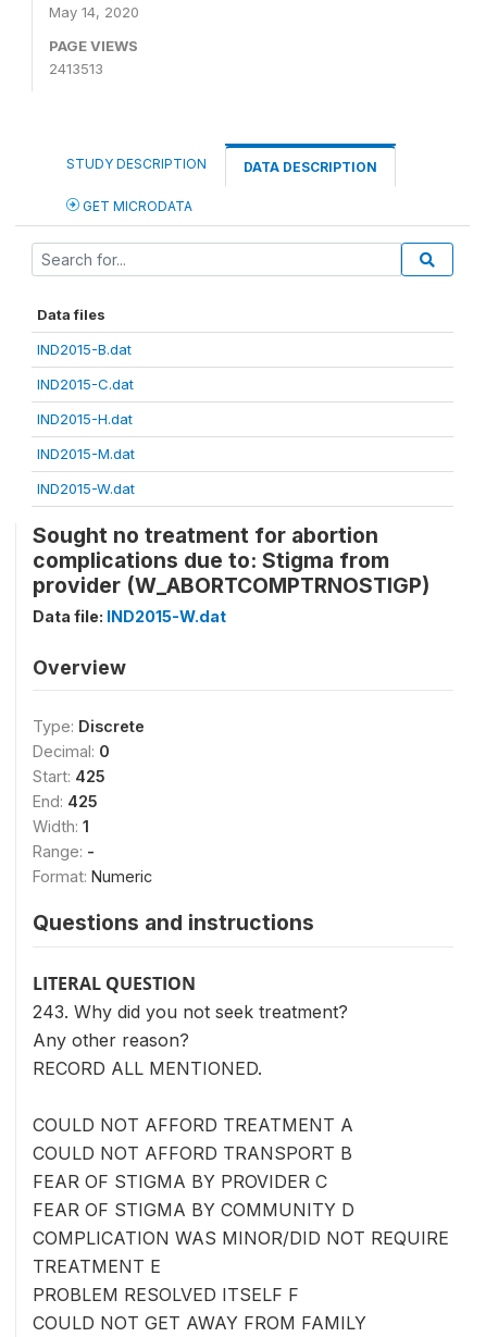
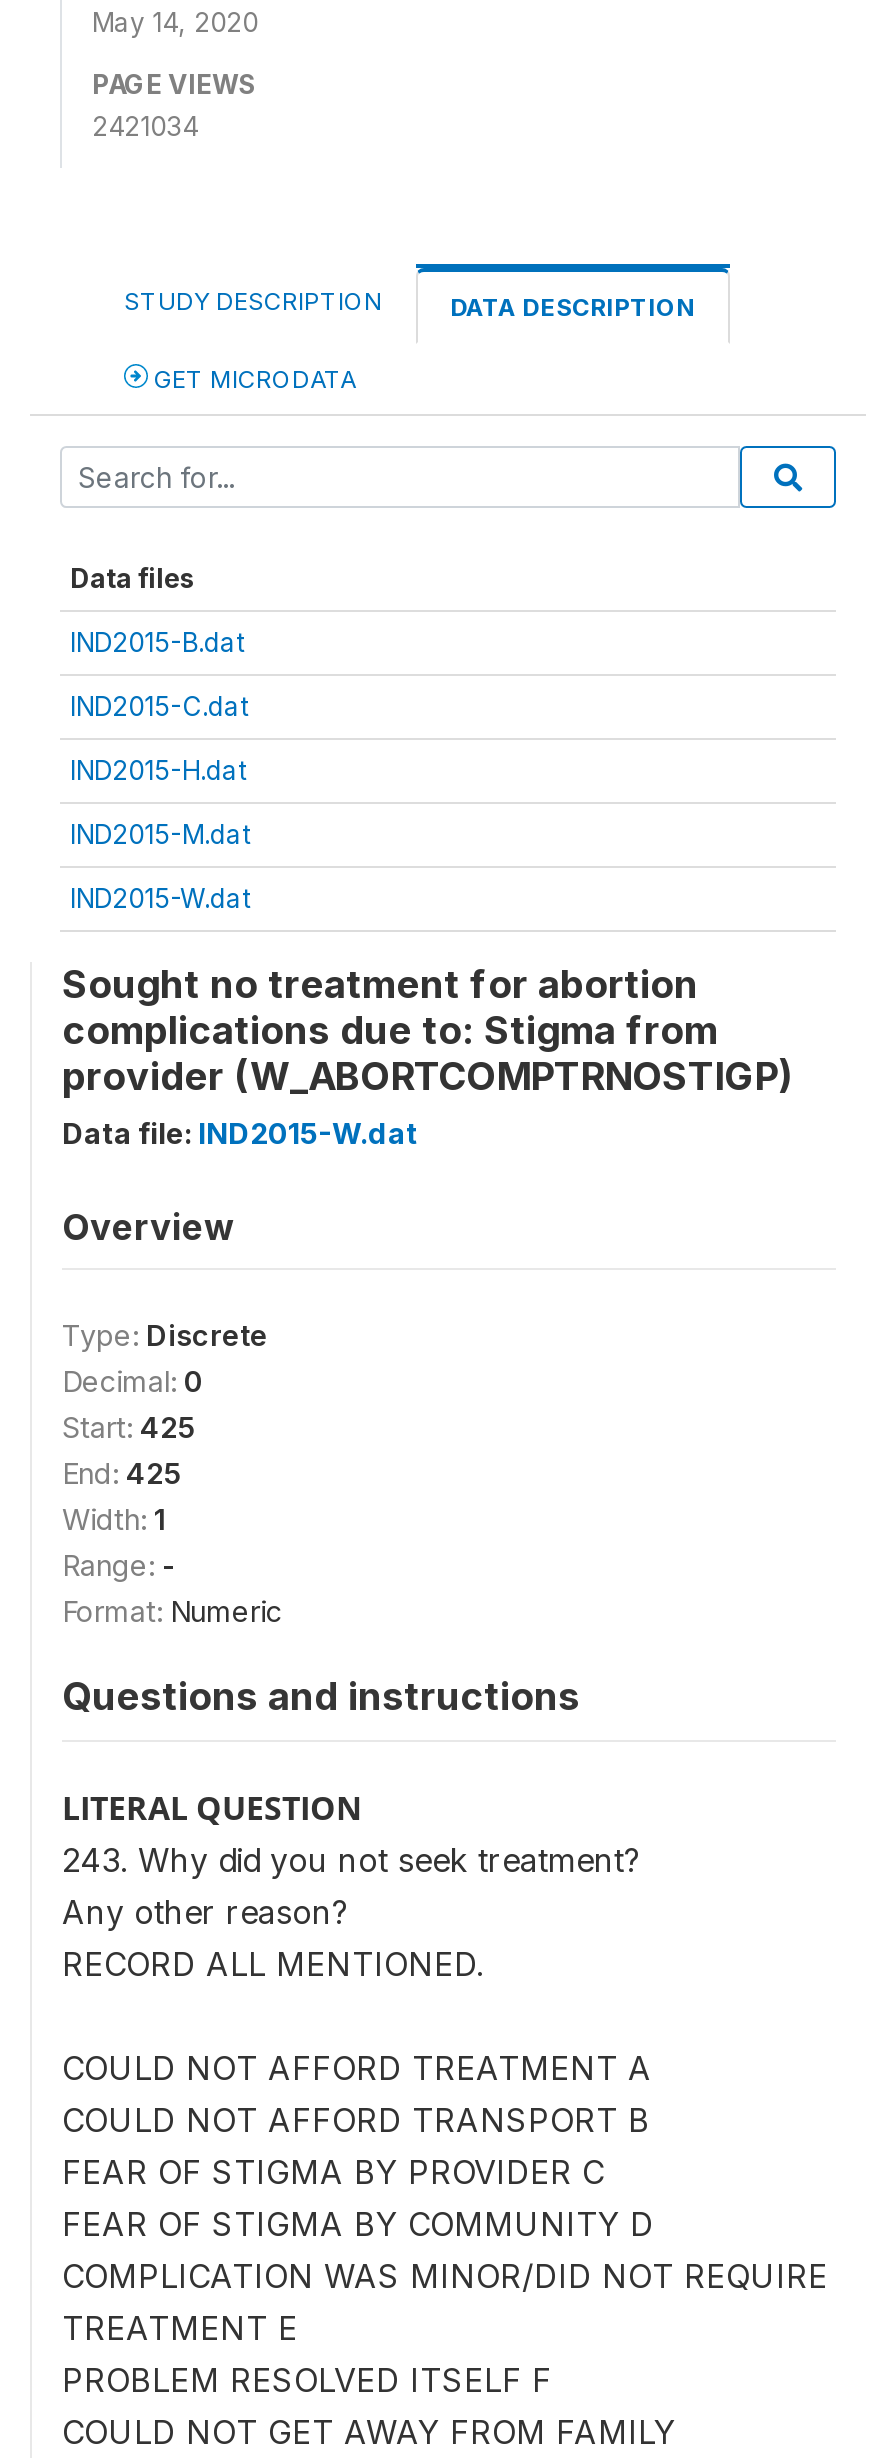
[49,60,103,77] 2413513 -> [92,110,198,142] 2421034

